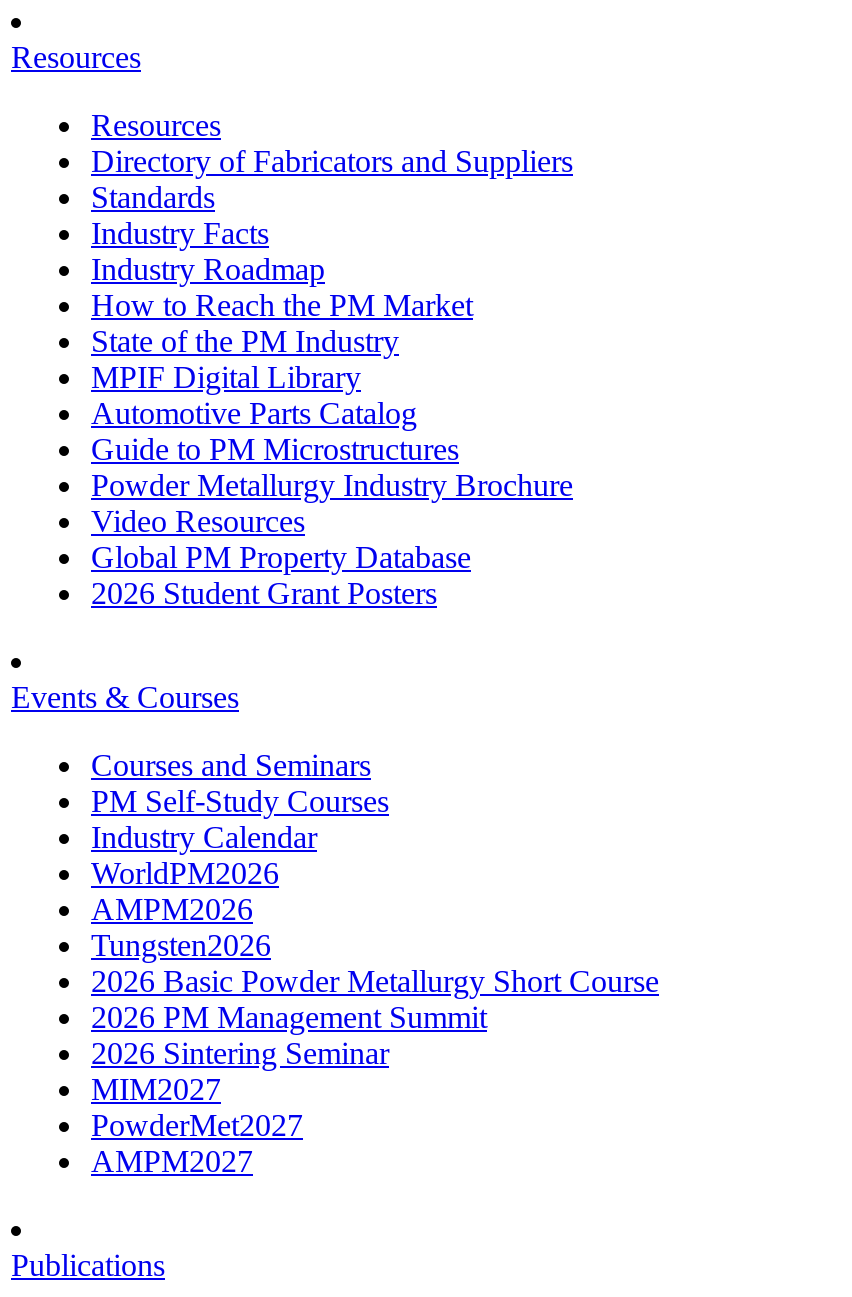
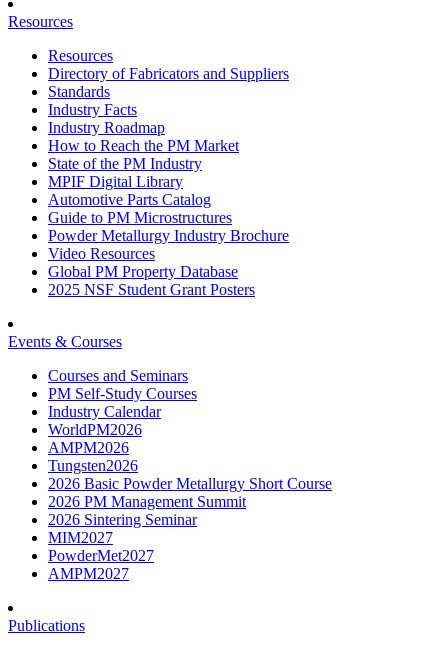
[91,576,437,610] 2026 Student Grant Posters -> [48,281,255,298] 2025 NSF Student Grant Posters

